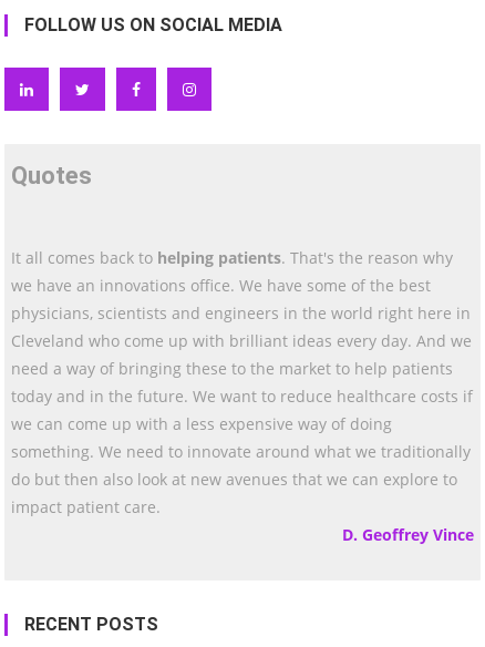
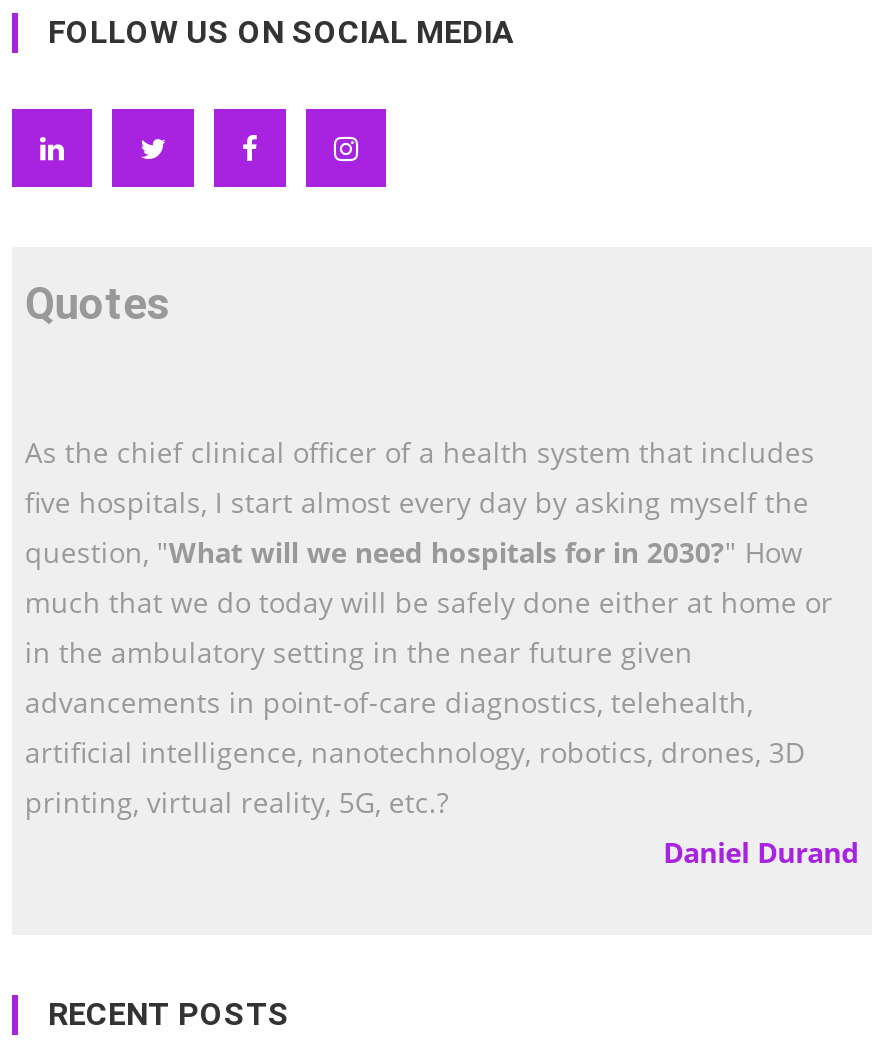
[12,247,473,545] It all comes back to helping patients. That's the reason why | we have an innovations office. We have some of the best | physicians, scientists and engineers in the world right here in | Cleveland who come up with brilliant ideas every day. And we | need a way of bringing these to the market to help patients | today and in the future. We want to reduce healthcare costs if | we can come up with a less expensive way of doing | something. We need to innovate around what we traditionally | do but then also look at new avenues that we can explore to | impact patient care. | D. Geoffrey Vince -> [25,433,859,871] As the chief clinical officer of a health system that includes | five hospitals, I start almost every day by asking myself the | question, "What will we need hospitals for in 2030?" How | much that we do today will be safely done either at home or | in the ambulatory setting in the near future given | advancements in point-of-care diagnostics, telehealth, | artificial intelligence, nanotechnology, robotics, drones, 3D | printing, virtual reality, 5G, etc.? | Daniel Durand

